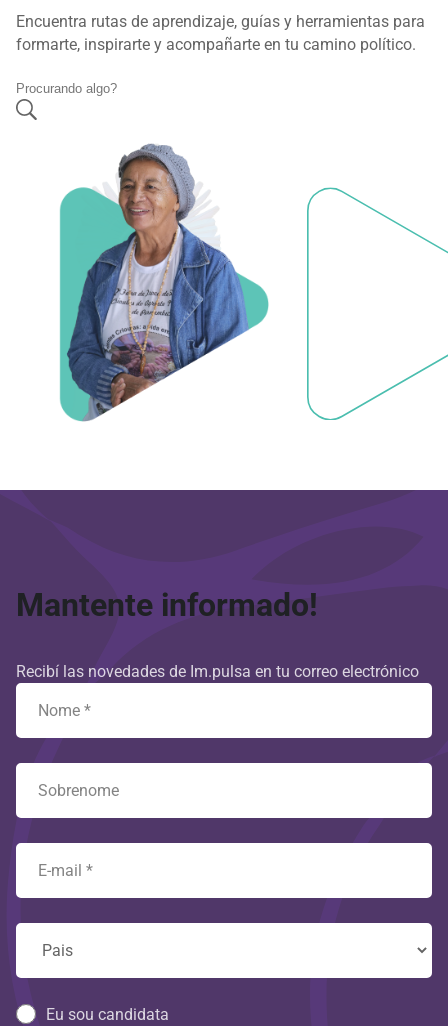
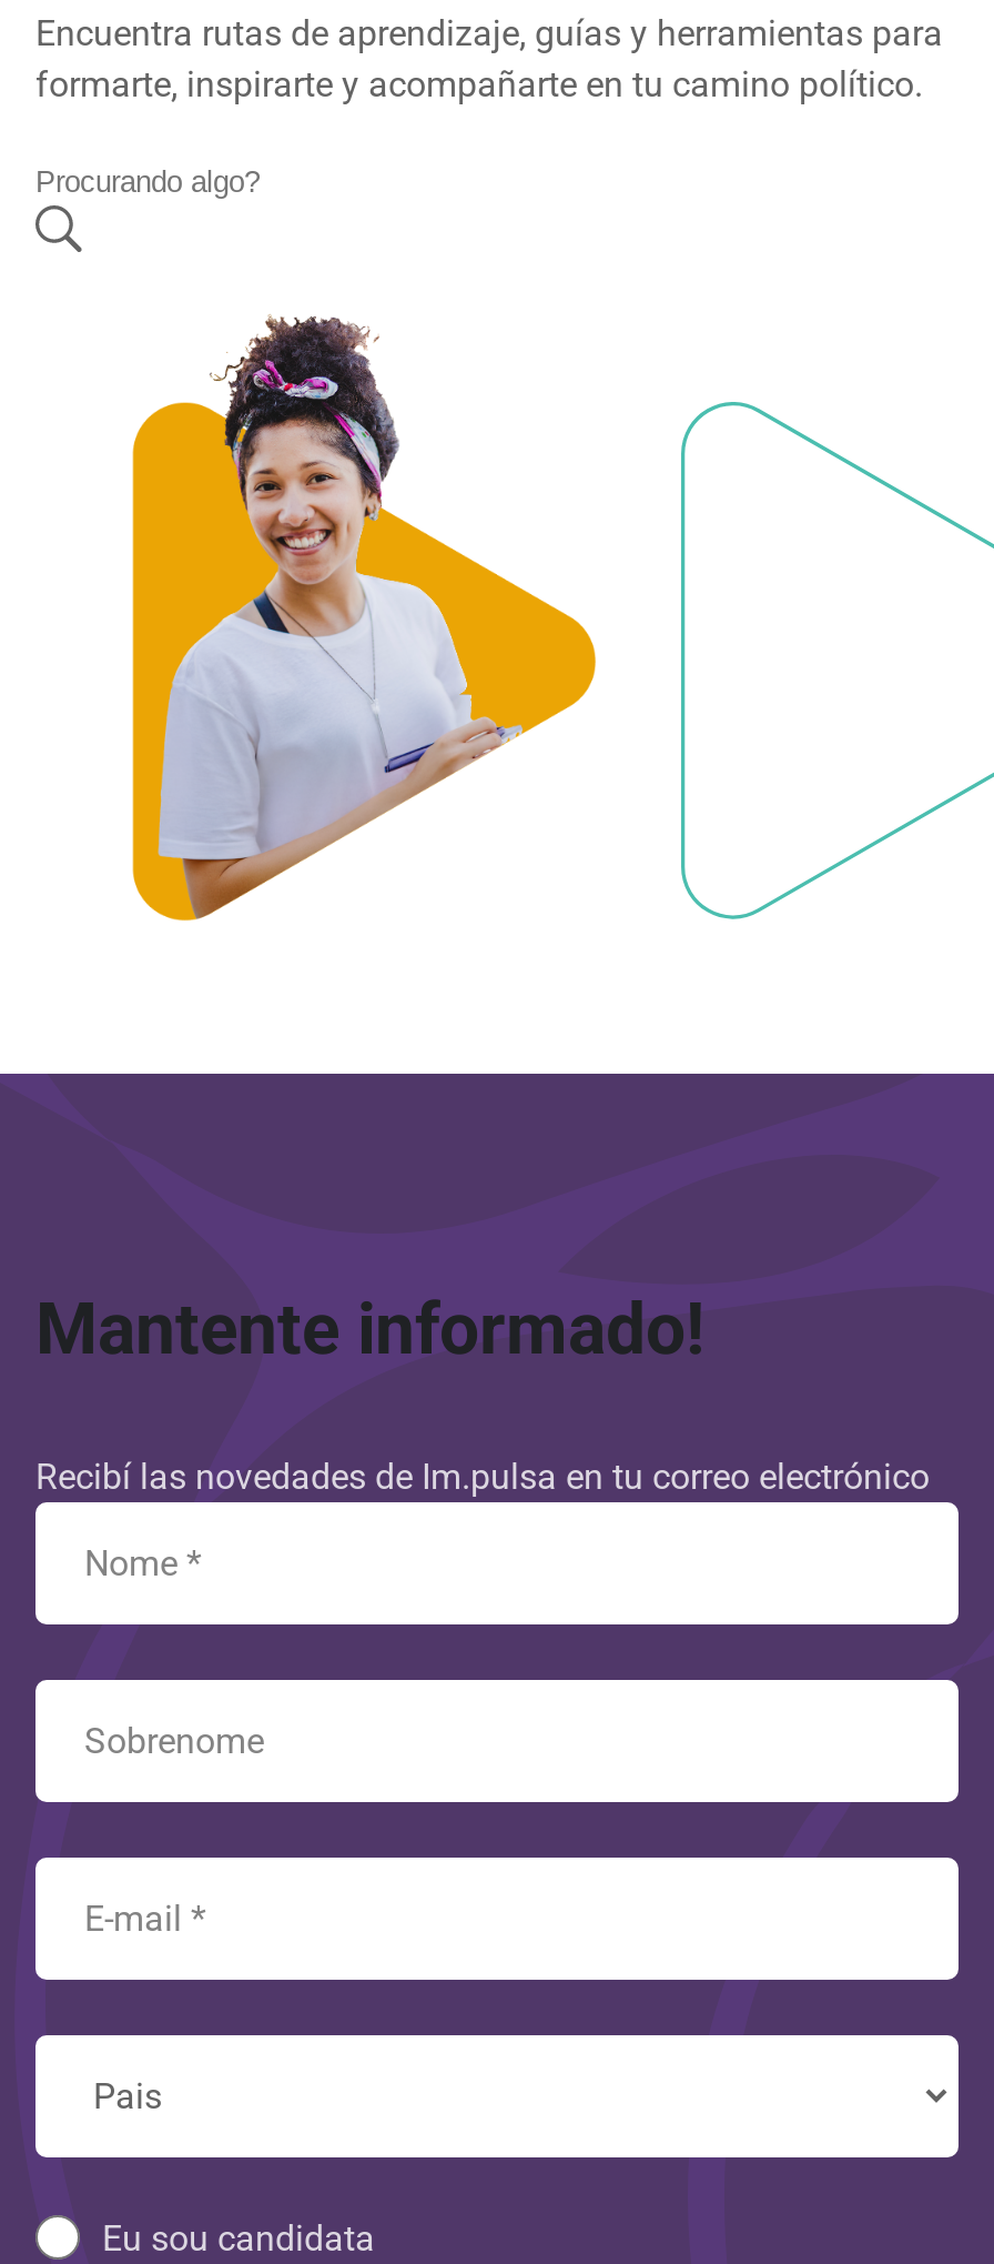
[59,143,269,422] [image] -> [131,305,597,923] [image]

